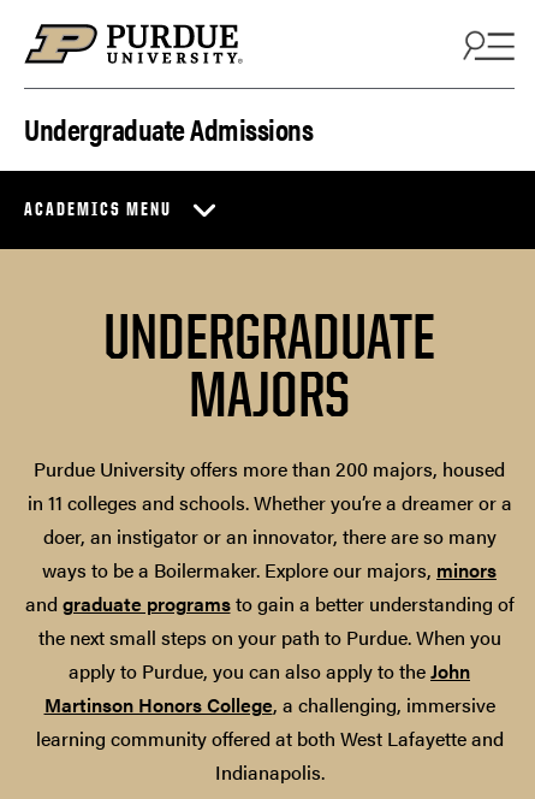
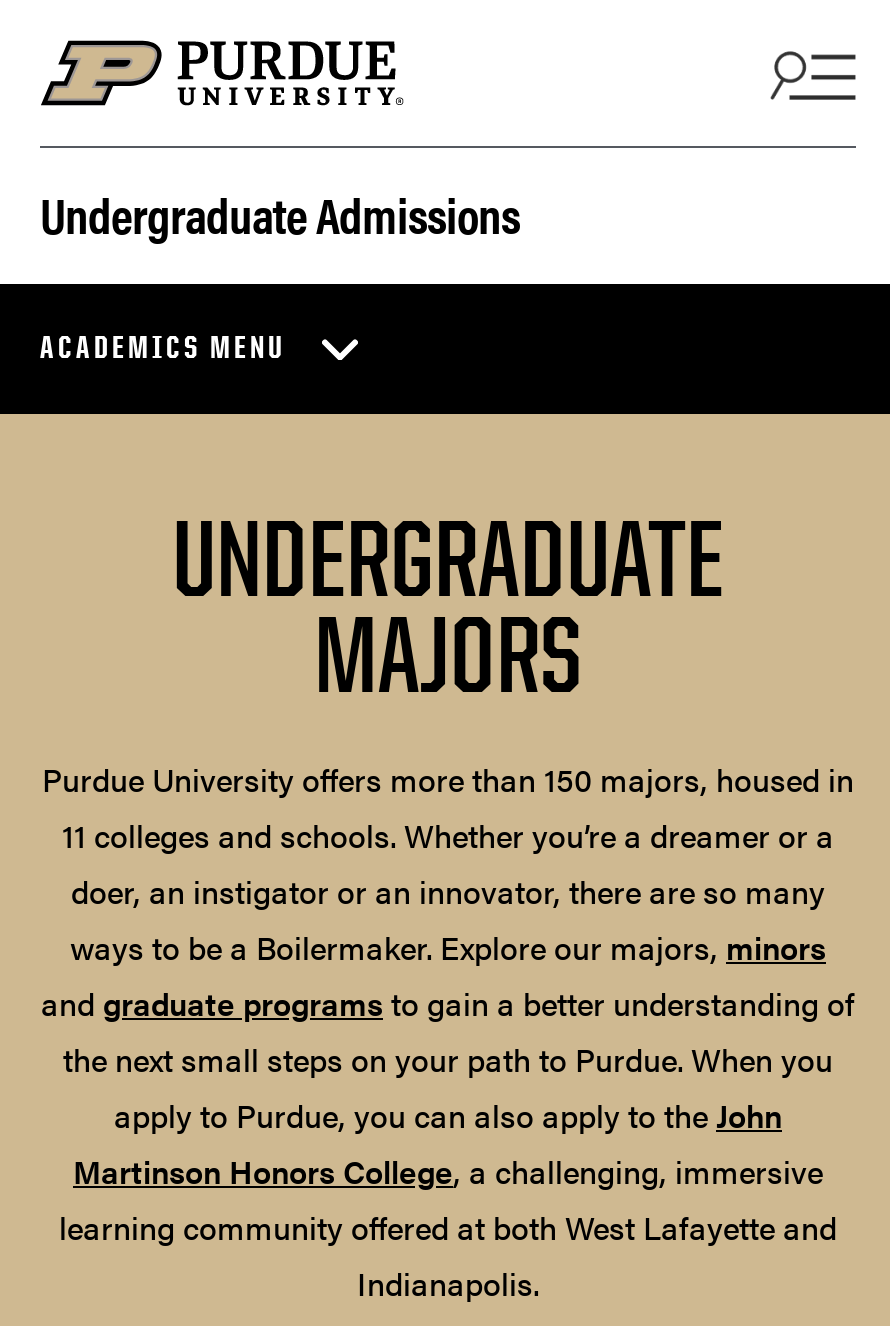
[27,455,512,516] Purdue University offers more than 200 majors, housed | in 11 colleges and schools. Whether you’re a dreamer or a -> [42,756,854,858] Purdue University offers more than 150 majors, housed in | 11 colleges and schools. Whether you’re a dreamer or a

